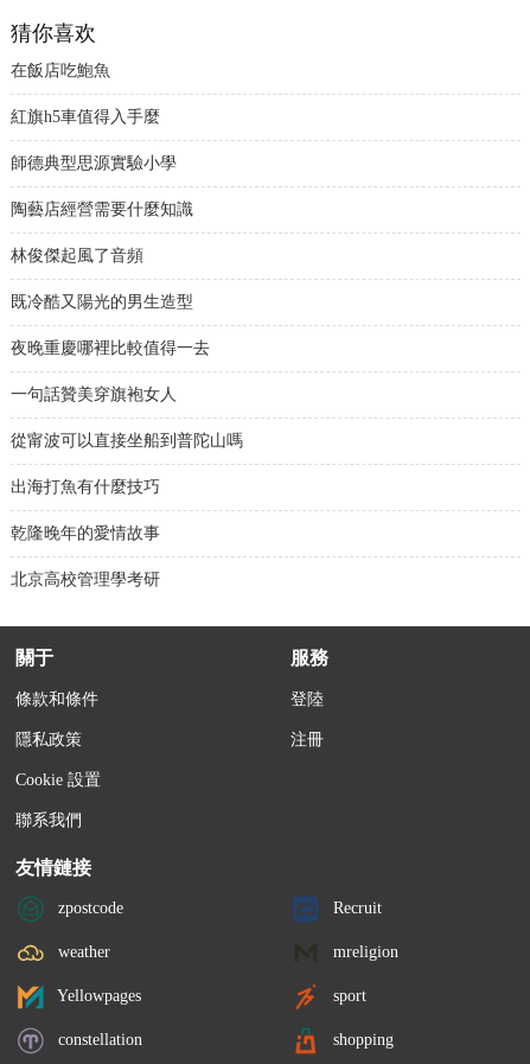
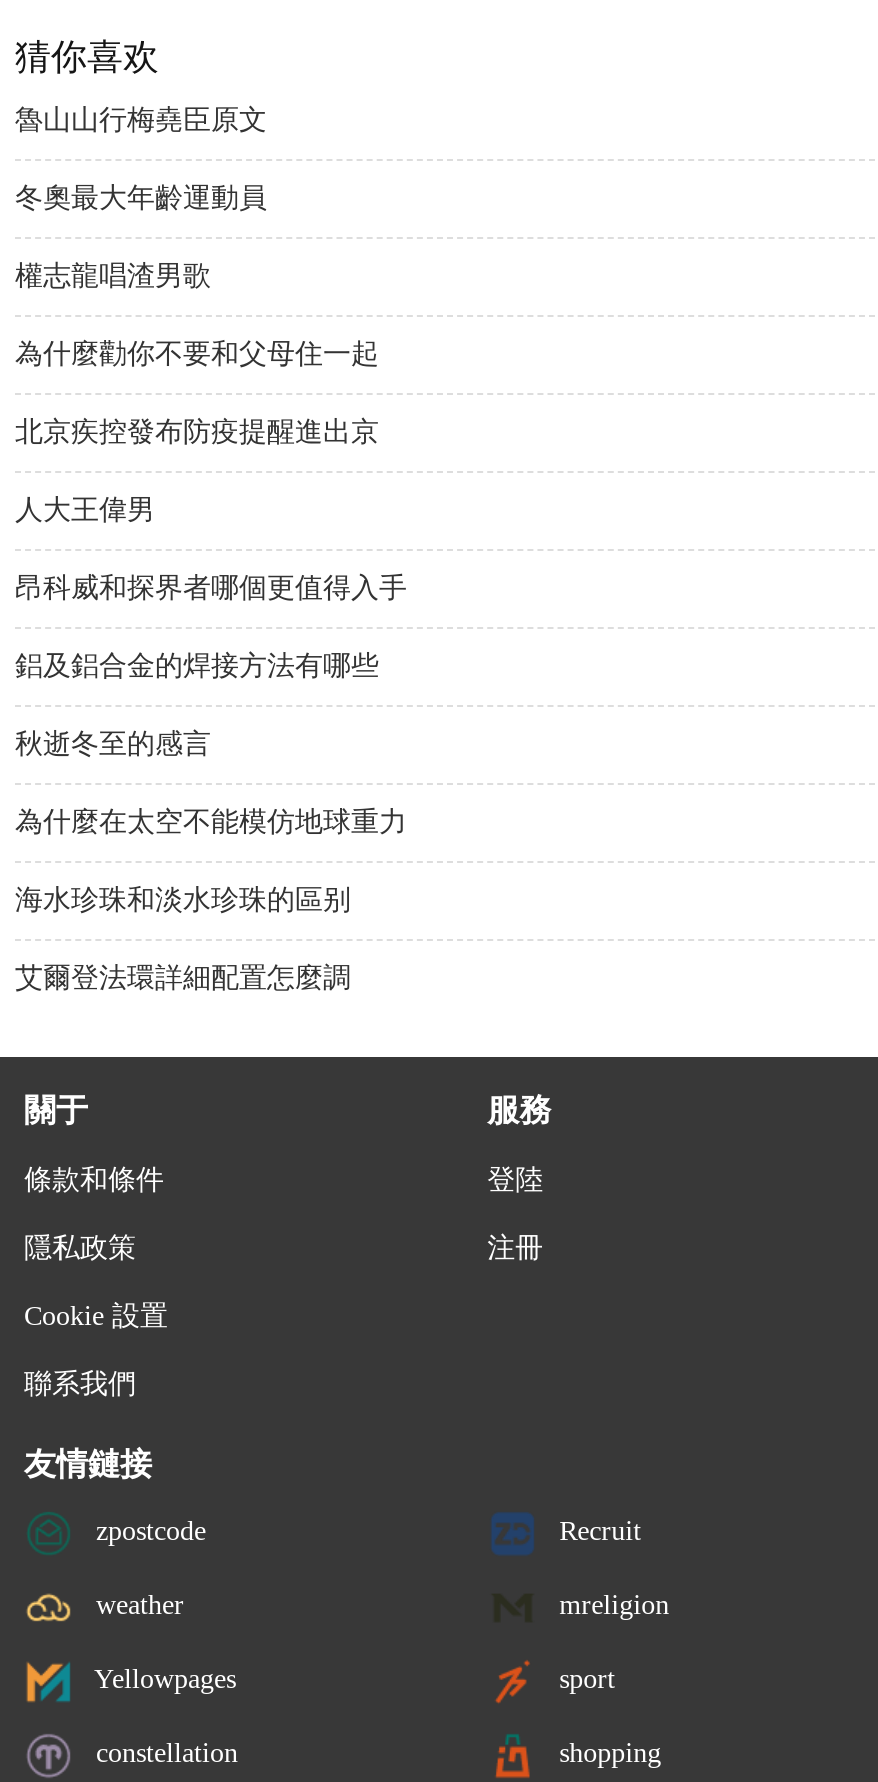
[11,62,110,80] 在飯店吃鮑魚 -> [15,105,267,135] 魯山山行梅堯臣原文
[11,108,160,126] 紅旗h5車值得入手麼 -> [15,183,267,213] 冬奧最大年齡運動員
[11,154,177,172] 師德典型思源實驗小學 -> [15,261,211,291] 權志龍唱渣男歌
[11,201,193,218] 陶藝店經營需要什麼知識 -> [15,339,379,369] 為什麼勸你不要和父母住一起
[11,247,143,265] 林俊傑起風了音頻 -> [15,417,379,447] 北京疾控發布防疫提醒進出京
[11,293,193,311] 既冷酷又陽光的男生造型 -> [15,495,155,525] 人大王偉男
[11,339,210,357] 夜晚重慶哪裡比較值得一去 -> [15,573,407,603] 昂科威和探界者哪個更值得入手
[11,386,177,404] 一句話贊美穿旗袍女人 -> [15,651,379,681] 鋁及鋁合金的焊接方法有哪些
[11,432,243,450] 從甯波可以直接坐船到普陀山嗎 -> [15,729,211,759] 秋逝冬至的感言
[11,478,160,496] 出海打魚有什麼技巧 -> [15,807,407,837] 為什麼在太空不能模仿地球重力
[11,525,160,542] 乾隆晚年的愛情故事 -> [15,885,351,915] 海水珍珠和淡水珍珠的區别
[11,571,160,589] 北京高校管理學考研 -> [15,963,351,993] 艾爾登法環詳細配置怎麼調

